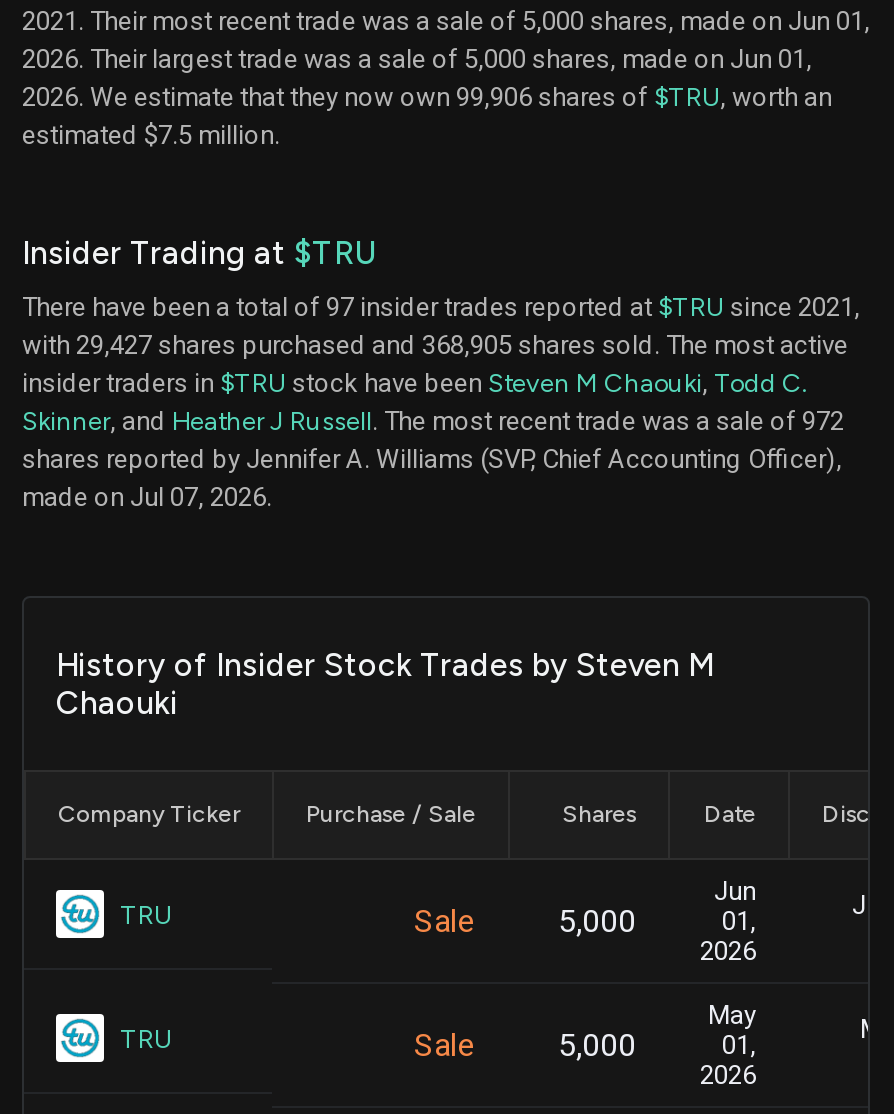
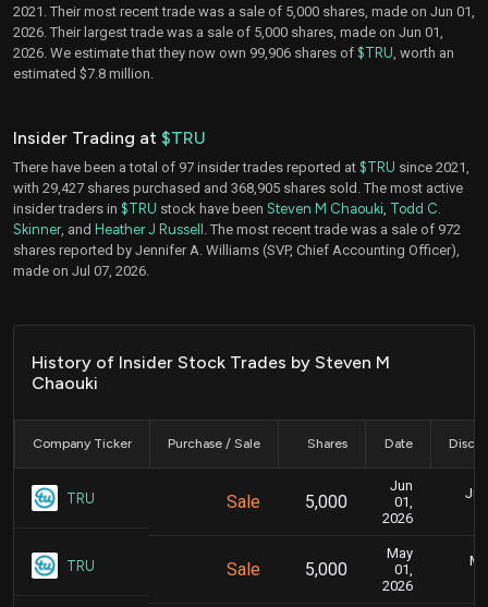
[22,119,280,149] estimated $7.5 million. -> [13,65,154,81] estimated $7.8 million.

